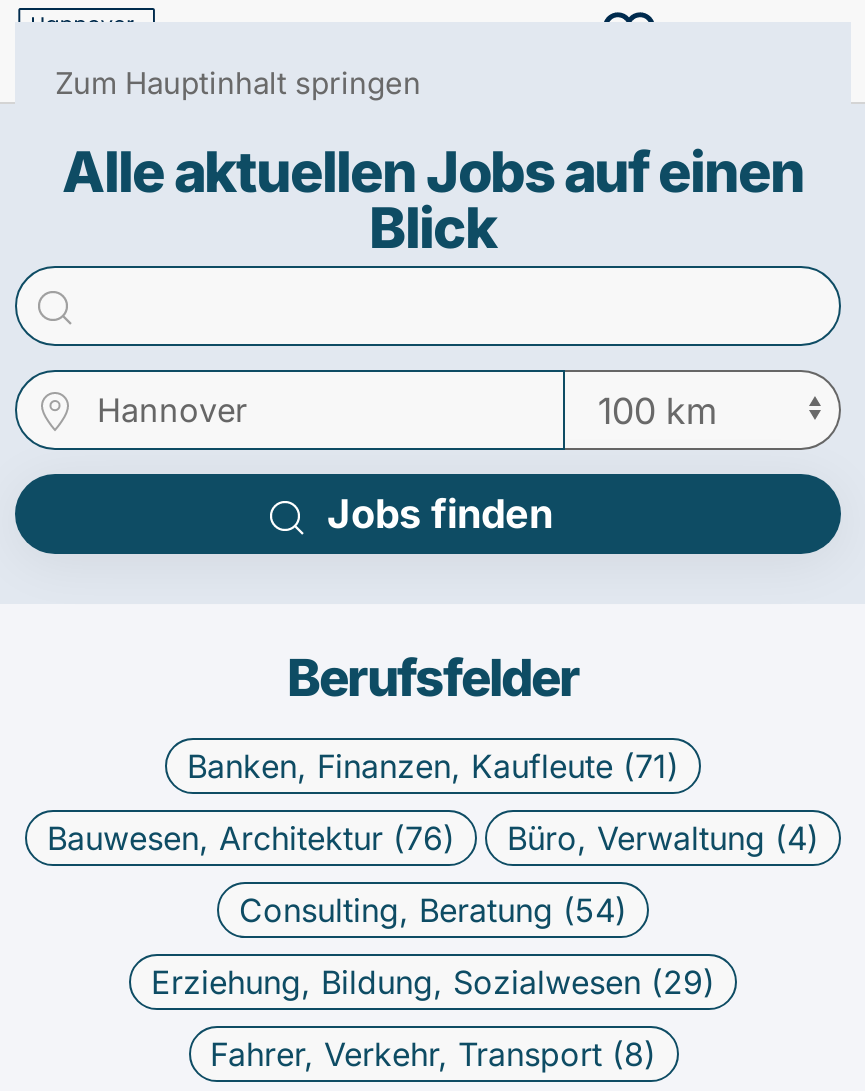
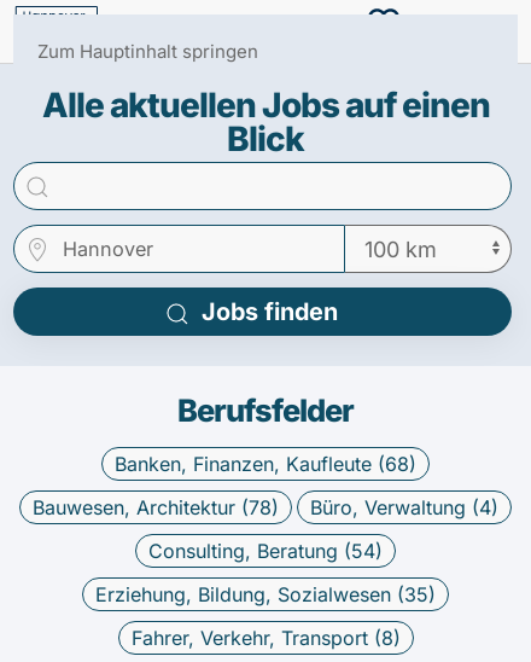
[187,746,679,786] Banken, Finanzen, Kaufleute (71) -> [115,452,416,476] Banken, Finanzen, Kaufleute (68)
[47,818,455,858] Bauwesen, Architektur (76) -> [33,495,279,519] Bauwesen, Architektur (78)
[151,962,715,1002] Erziehung, Bildung, Sozialwesen (29) -> [95,582,436,606] Erziehung, Bildung, Sozialwesen (35)

